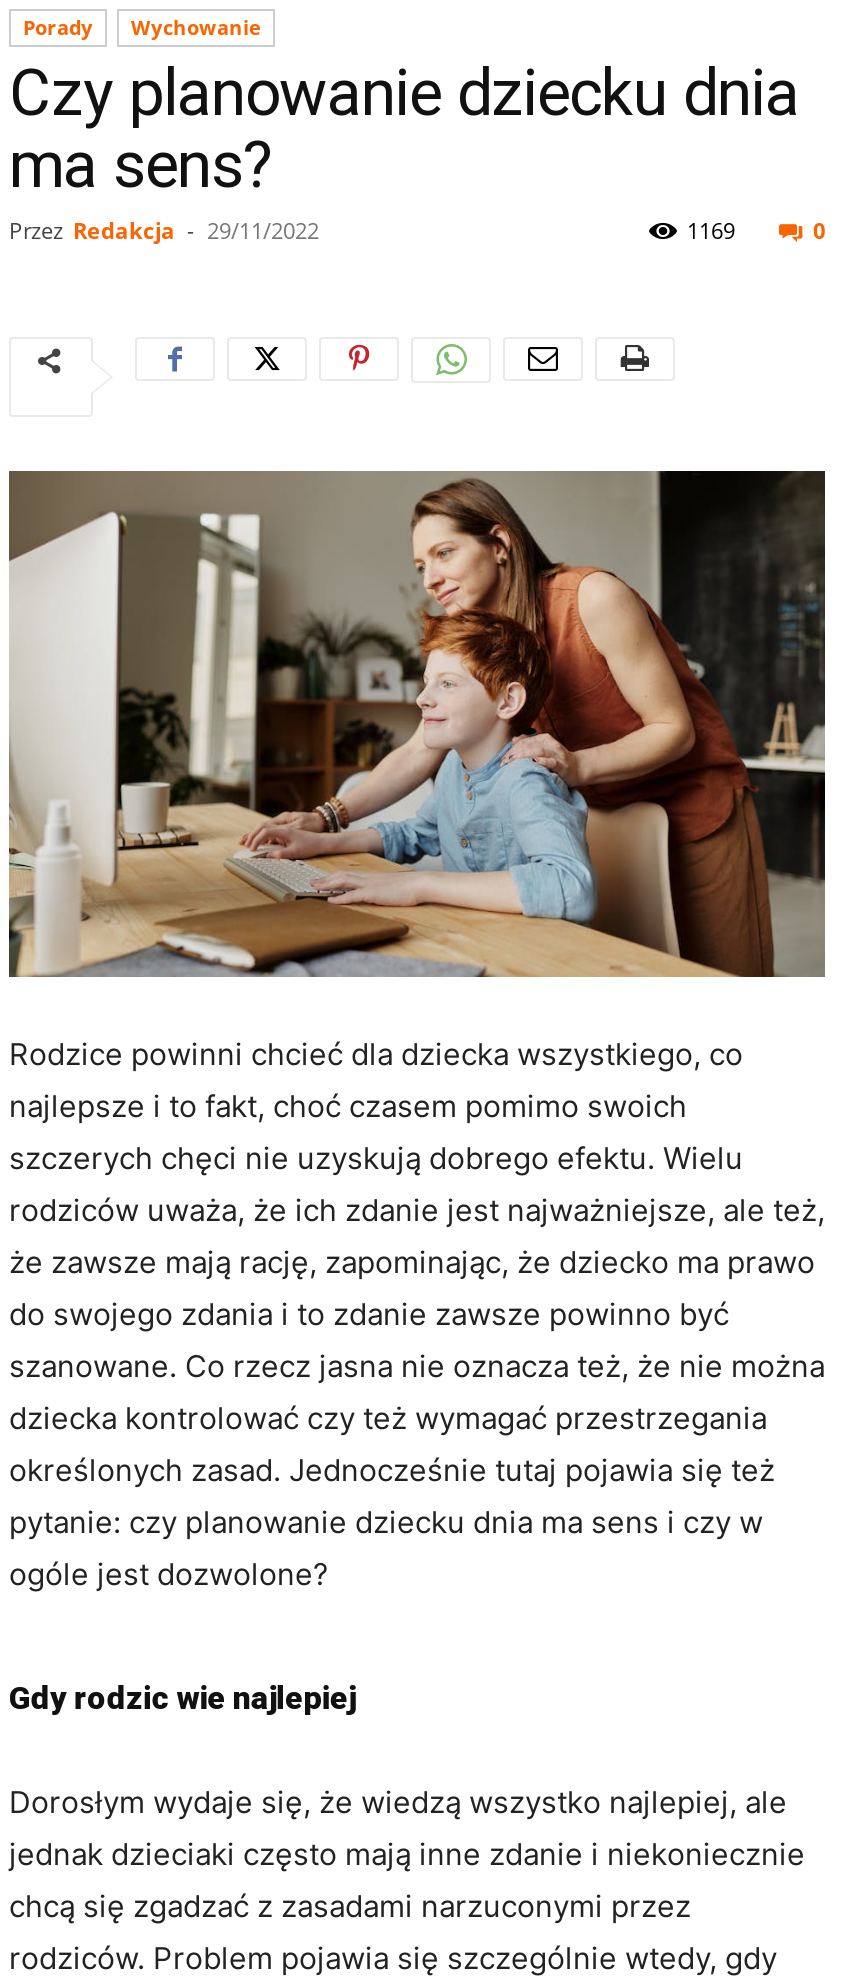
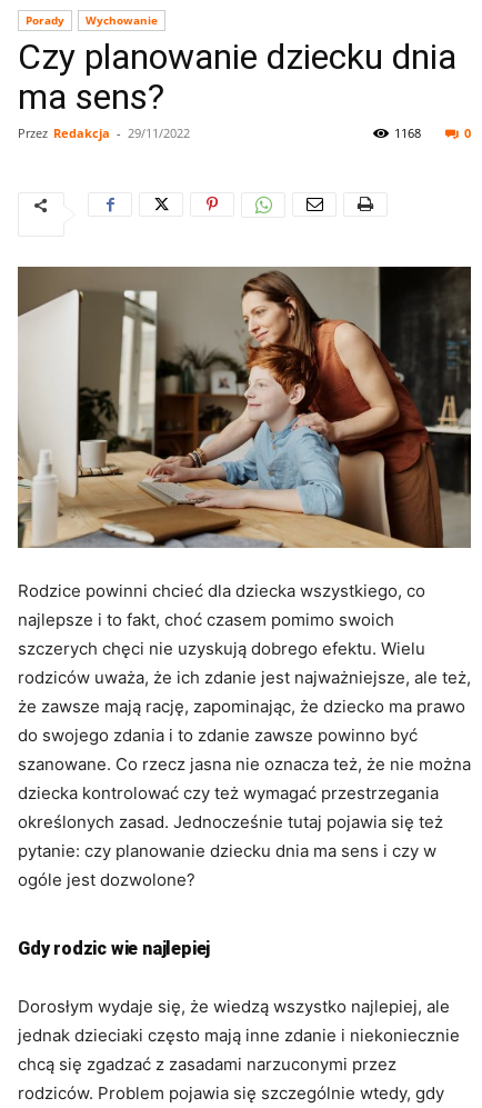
[687,215,735,245] 1169 -> [394,124,421,141] 1168

